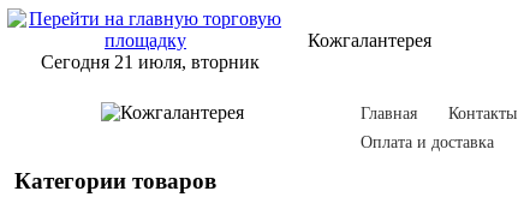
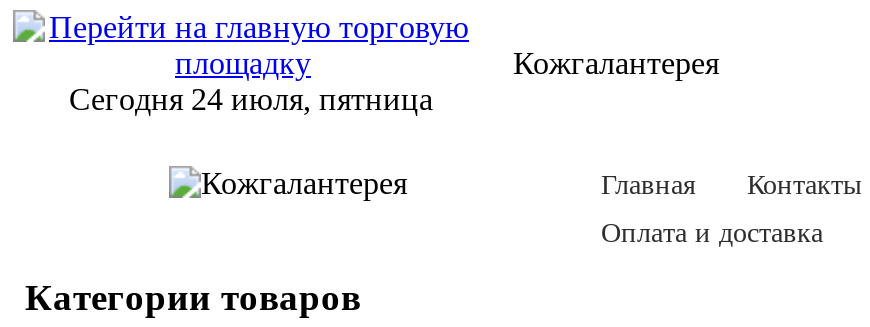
[31,52,260,72] Сегодня 21 июля, вторник -> [53,82,433,116] Сегодня 24 июля, пятница

